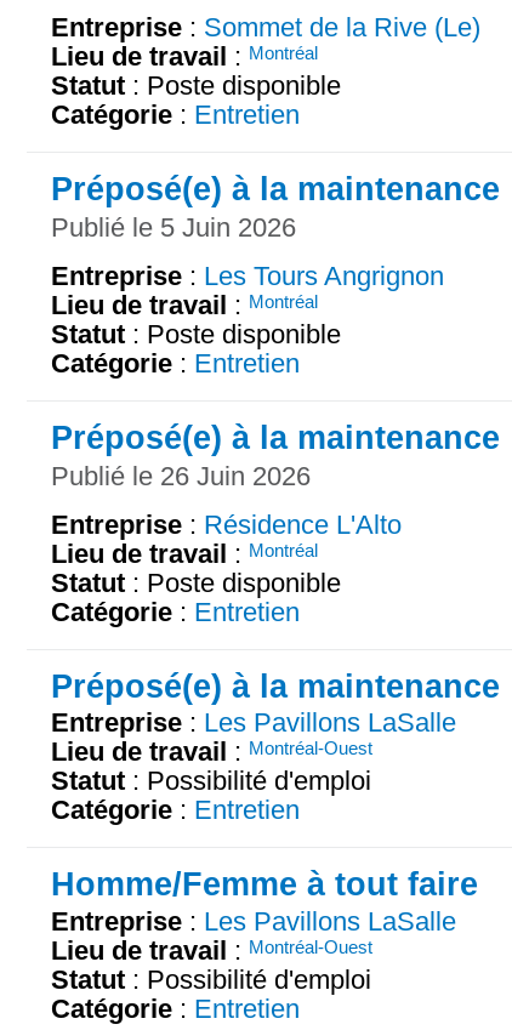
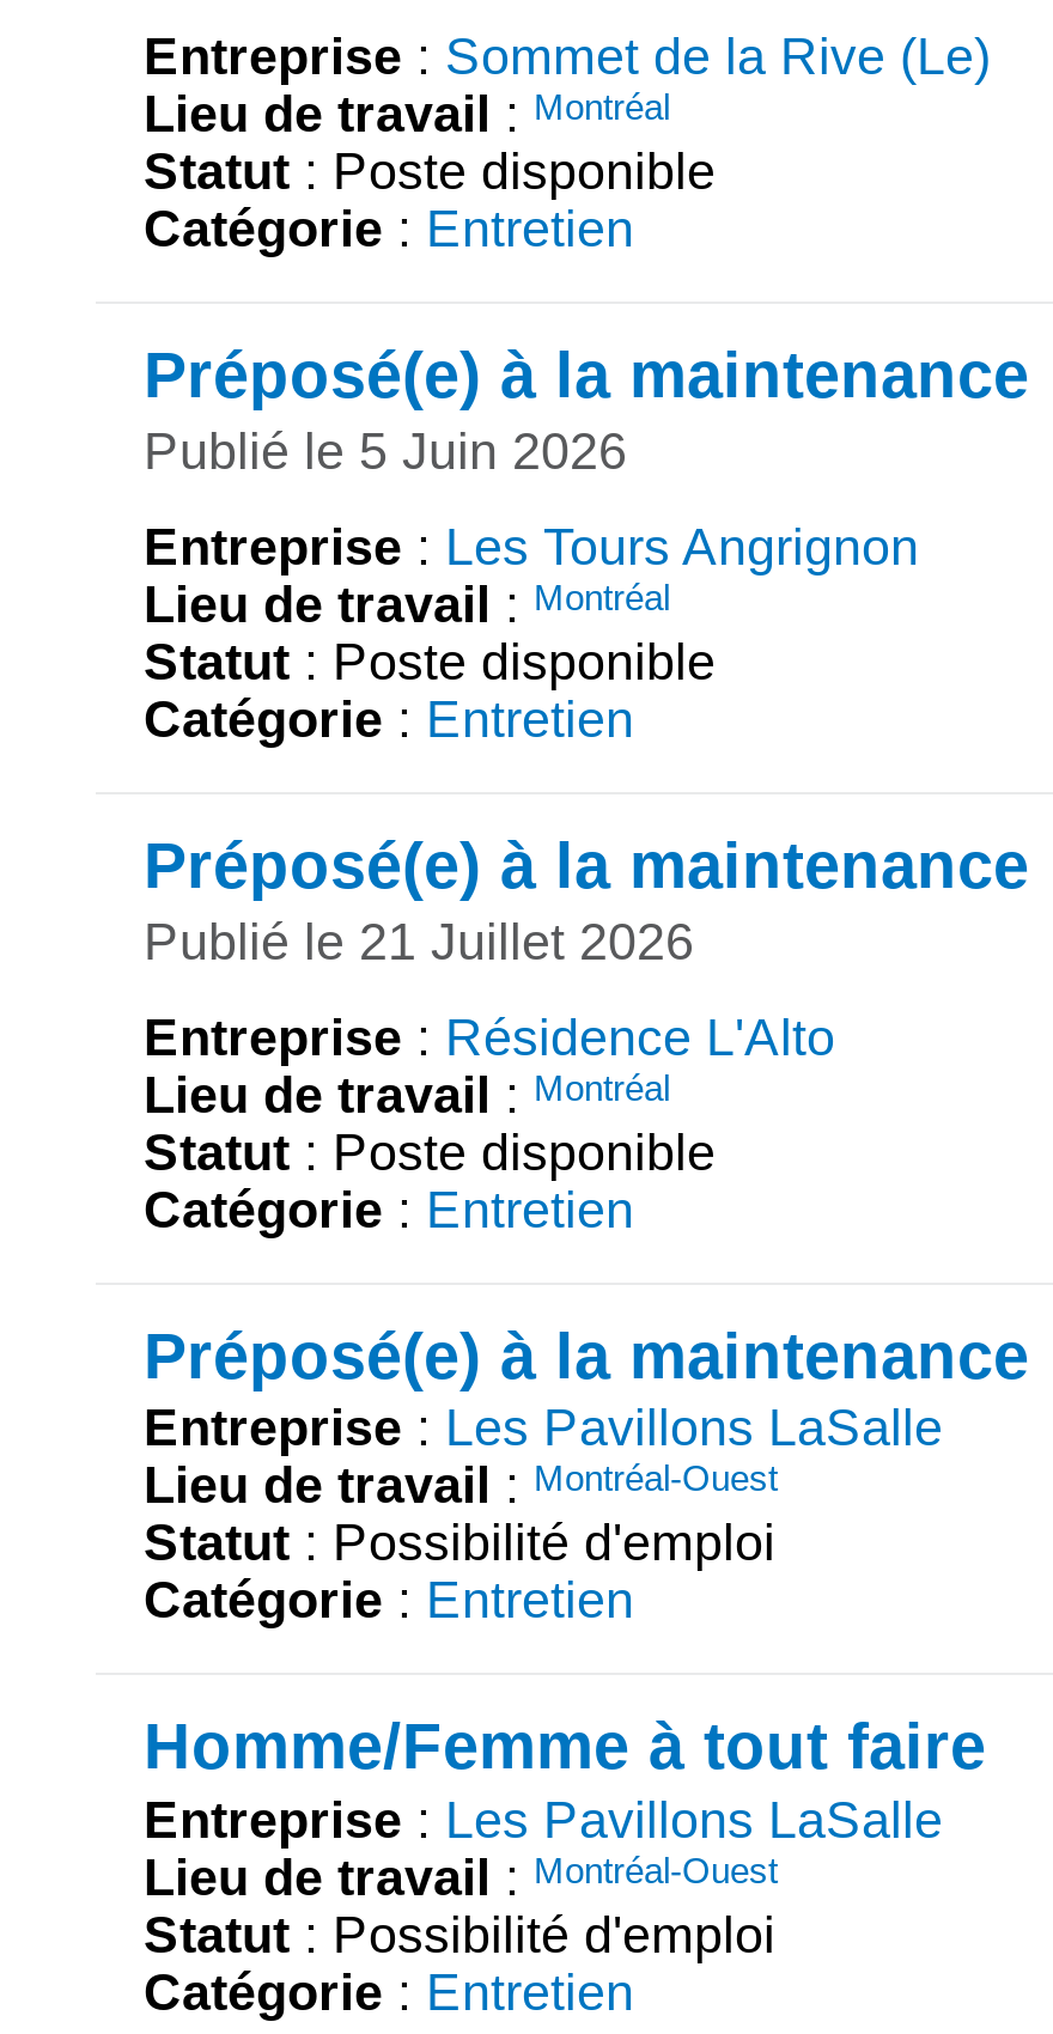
[51,460,311,491] Publié le 26 Juin 2026 -> [144,911,694,970] Publié le 21 Juillet 2026

